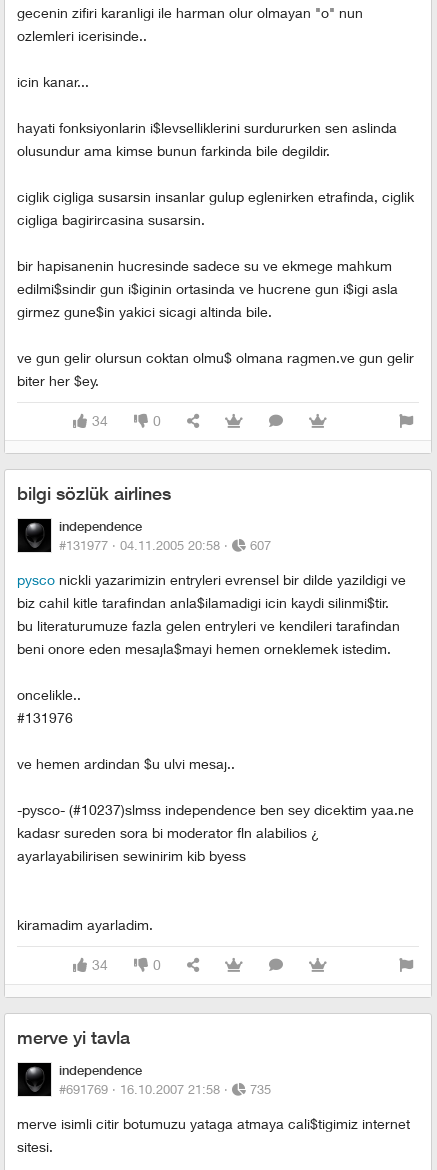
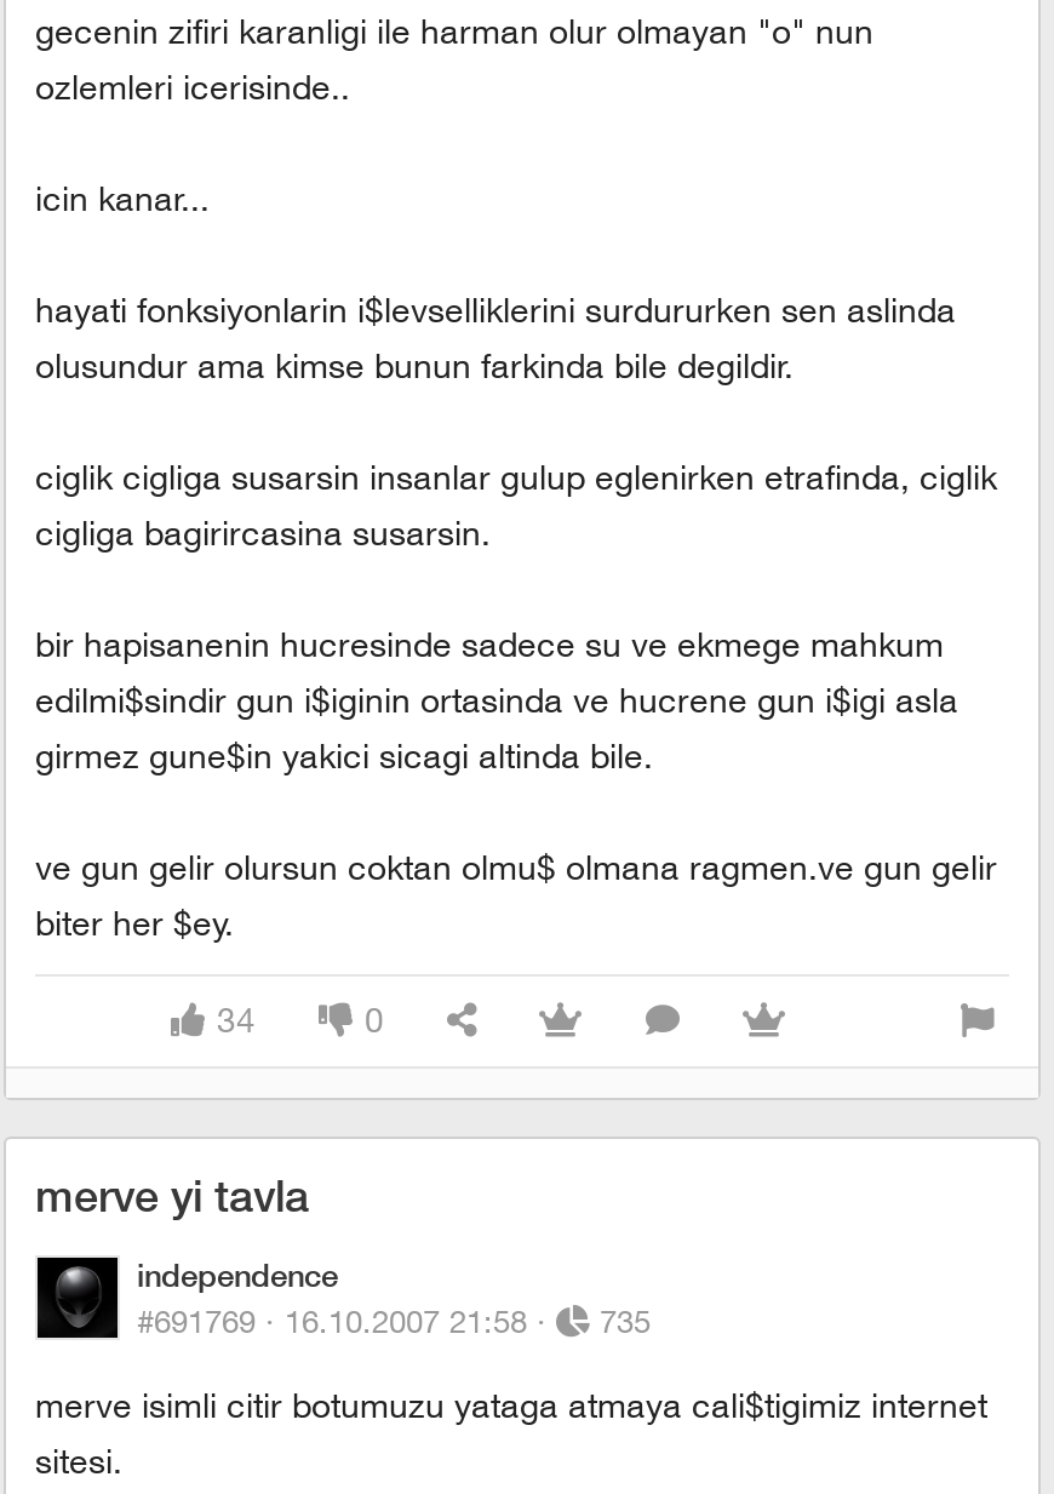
[17,483,414,864] bilgi sözlük airlines | independence | #131977 · 04.11.2005 20:58 · | 607 | pysco nickli yazarimizin entryleri evrensel bir dilde yazildigi ve | biz cahil kitle tarafindan anla$ilamadigi icin kaydi silinmi$tir. | bu literaturumuze fazla gelen entryleri ve kendileri tarafindan | beni onore eden mesajla$mayi hemen orneklemek istedim. | oncelikle.. | #131976 | ve hemen ardindan $u ulvi mesaj.. | -pysco- (#10237)slmss independence ben sey dicektim yaa.ne | kadasr sureden sora bi moderator fln alabilios ¿ | ayarlayabilirisen sewinirim kib byess -> none
[17,916,161,973] kiramadim ayarladim. | 34 | 0 -> none

